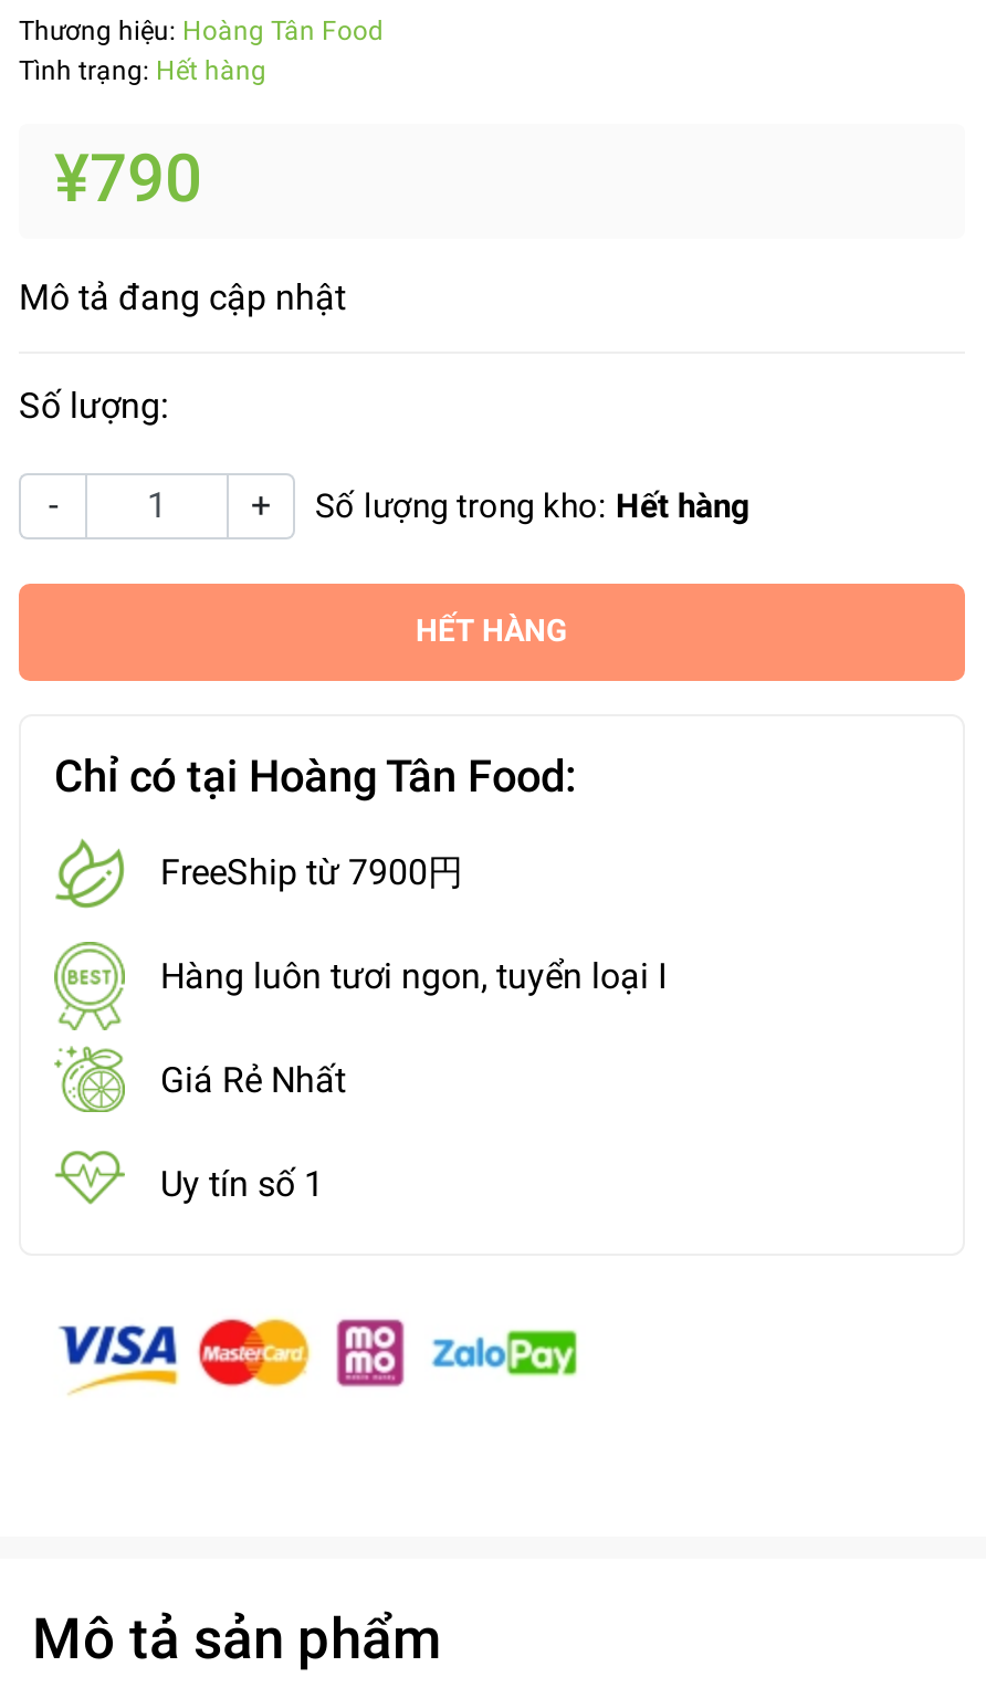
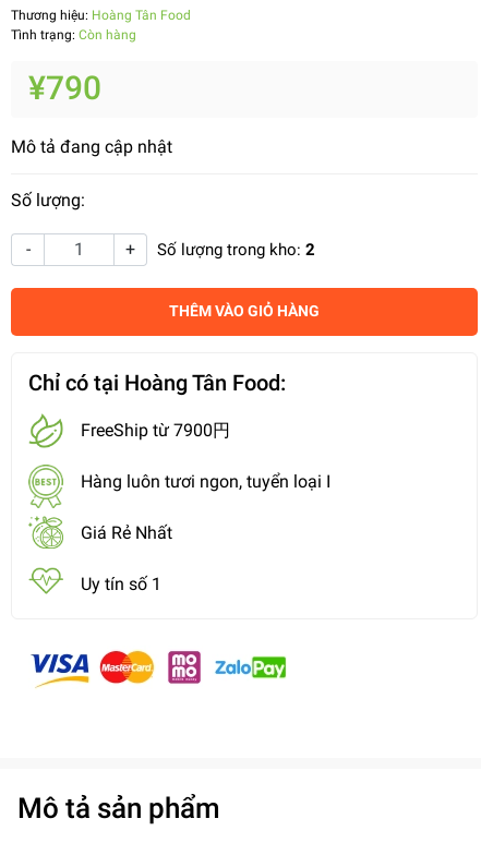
[19,54,266,85] Tình trạng: Hết hàng -> [11,27,136,42] Tình trạng: Còn hàng
[315,485,751,525] Số lượng trong kho: Hết hàng -> [157,239,315,259] Số lượng trong kho: 2
[416,612,568,648] HẾT HÀNG -> [169,302,320,320] THÊM VÀO GIỎ HÀNG

